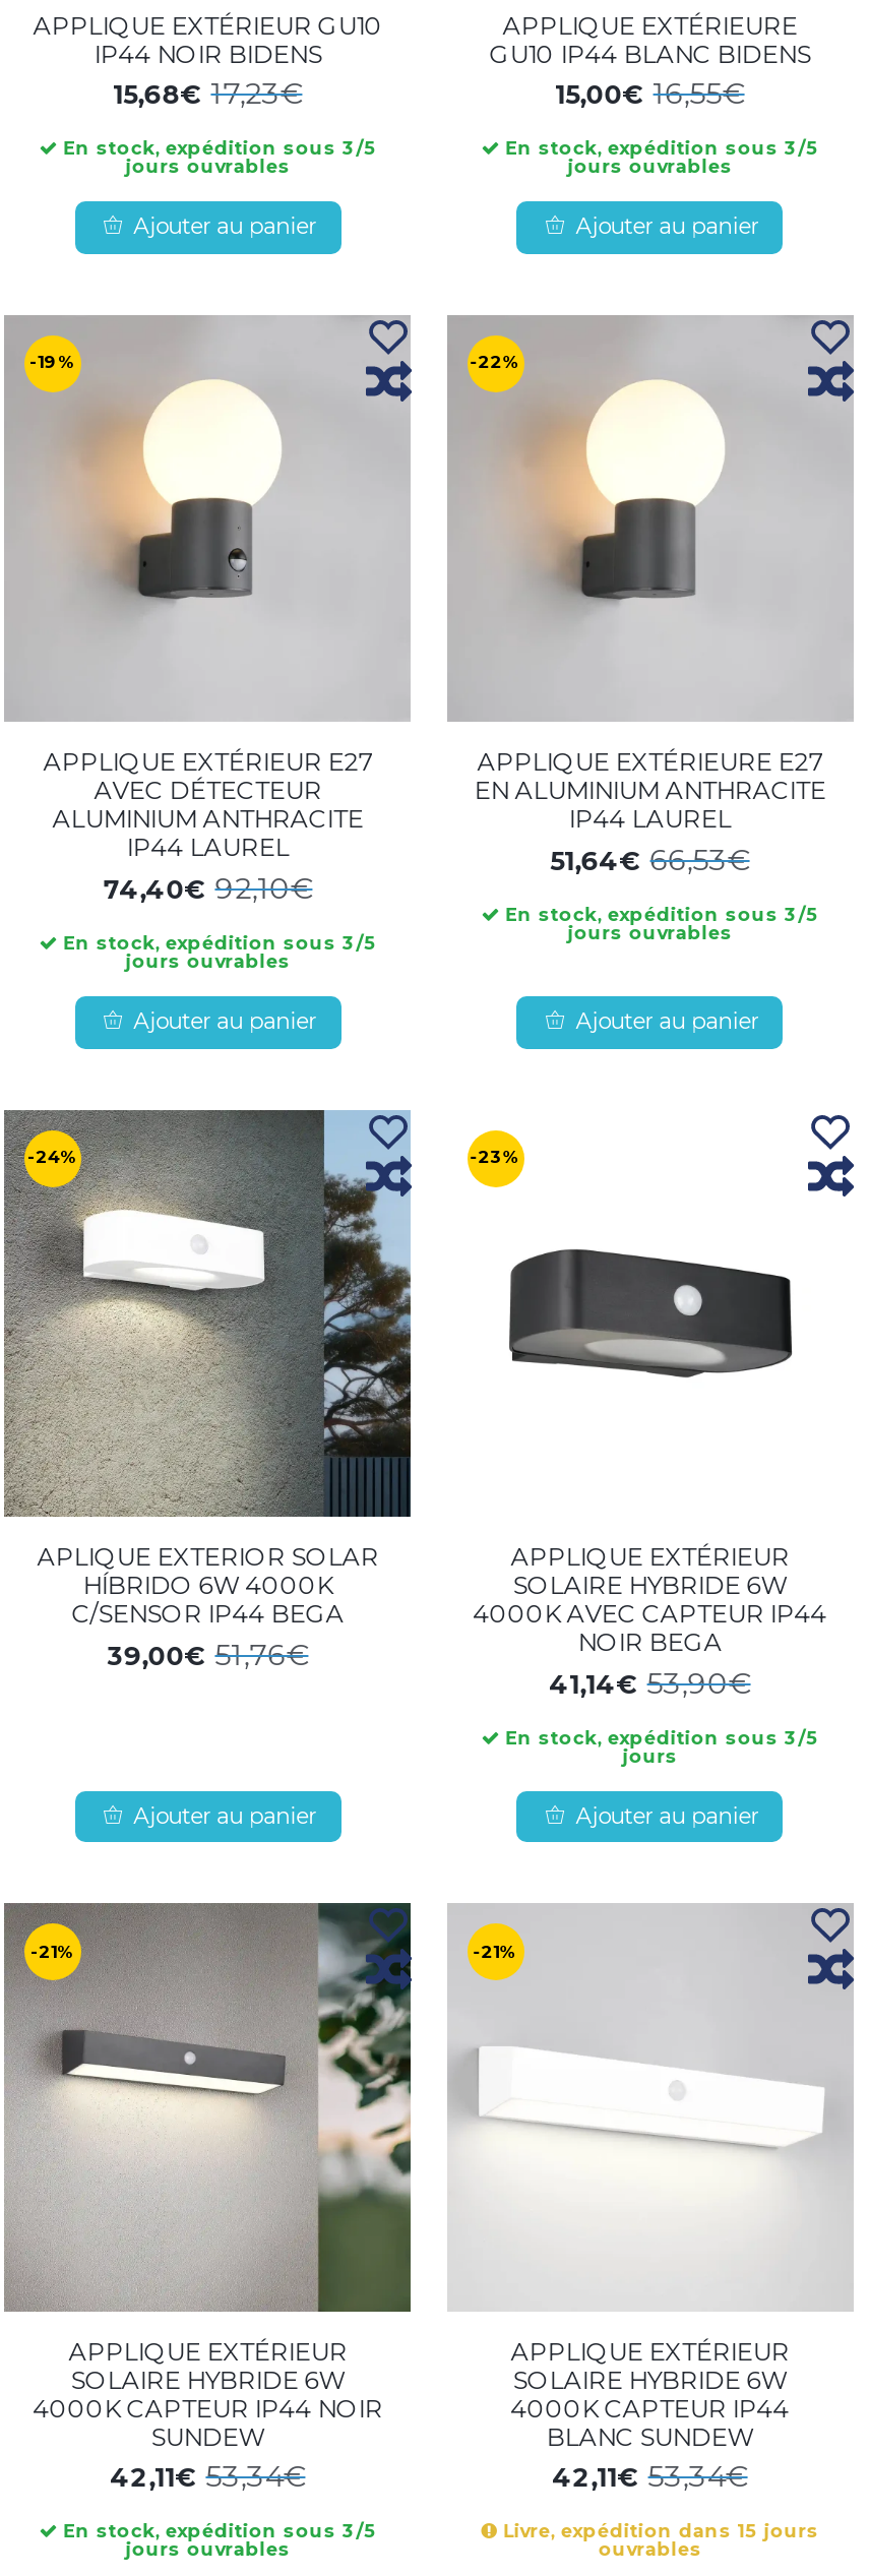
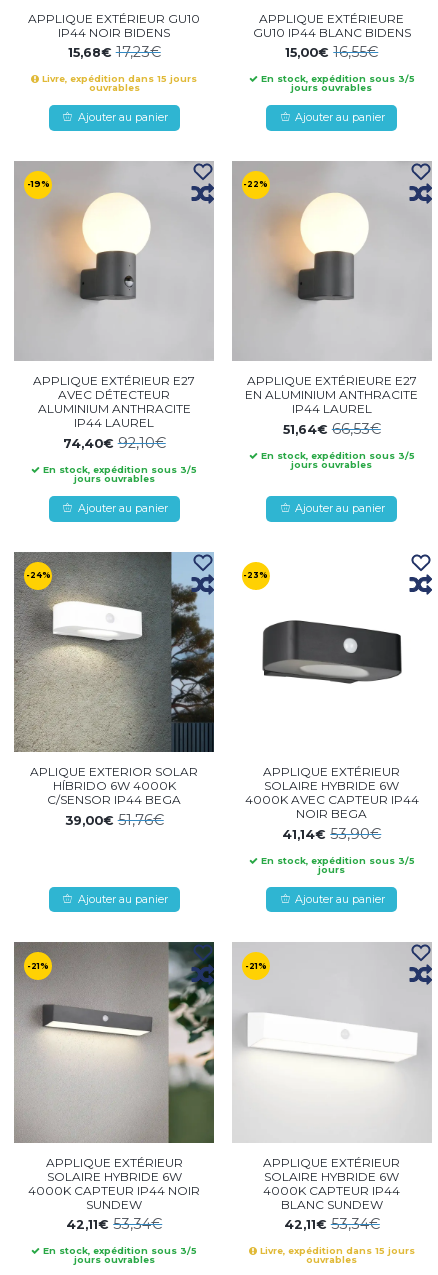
[57,137,376,177] En stock, expédition sous 3/5 | jours ouvrables -> [39,73,197,93] Livre, expédition dans 15 jours | ouvrables

